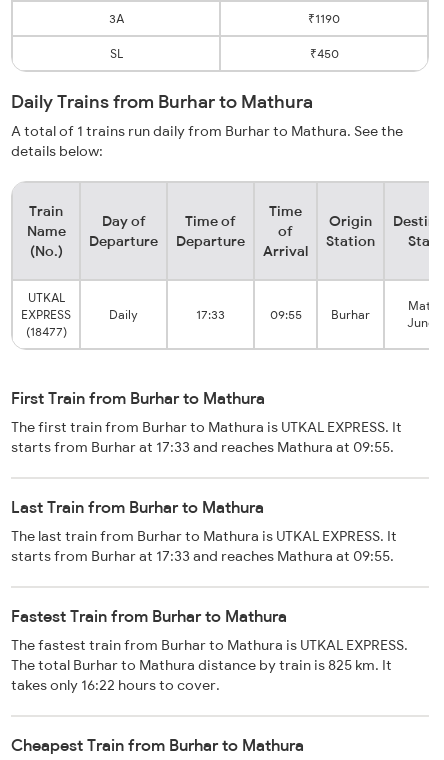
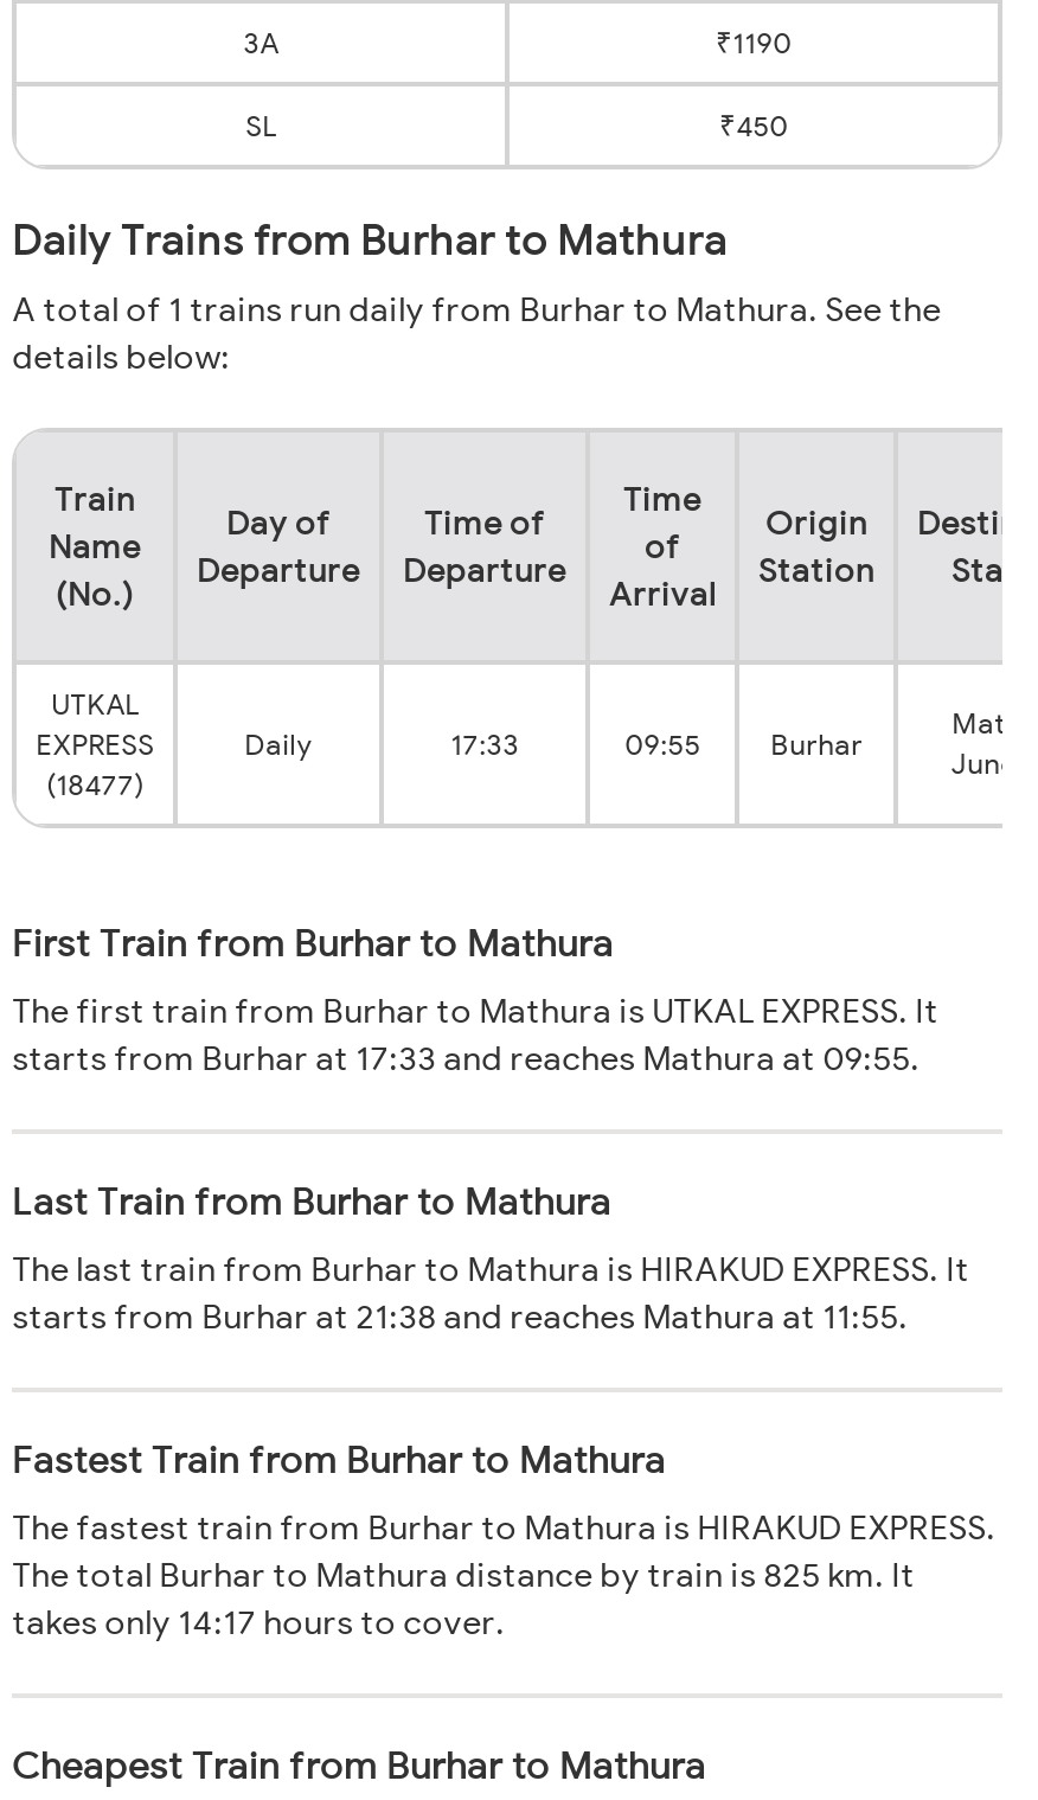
[11,527,397,545] The last train from Burhar to Mathura is UTKAL EXPRESS. It -> [12,1249,969,1291] The last train from Burhar to Mathura is HIRAKUD EXPRESS. It
[11,547,394,565] starts from Burhar at 17:33 and reaches Mathura at 09:55. -> [12,1296,908,1339] starts from Burhar at 21:38 and reaches Mathura at 11:55.
[11,636,408,654] The fastest train from Burhar to Mathura is UTKAL EXPRESS. -> [12,1507,995,1550] The fastest train from Burhar to Mathura is HIRAKUD EXPRESS.
[11,676,220,694] takes only 16:22 hours to cover. -> [12,1602,505,1645] takes only 14:17 hours to cover.

